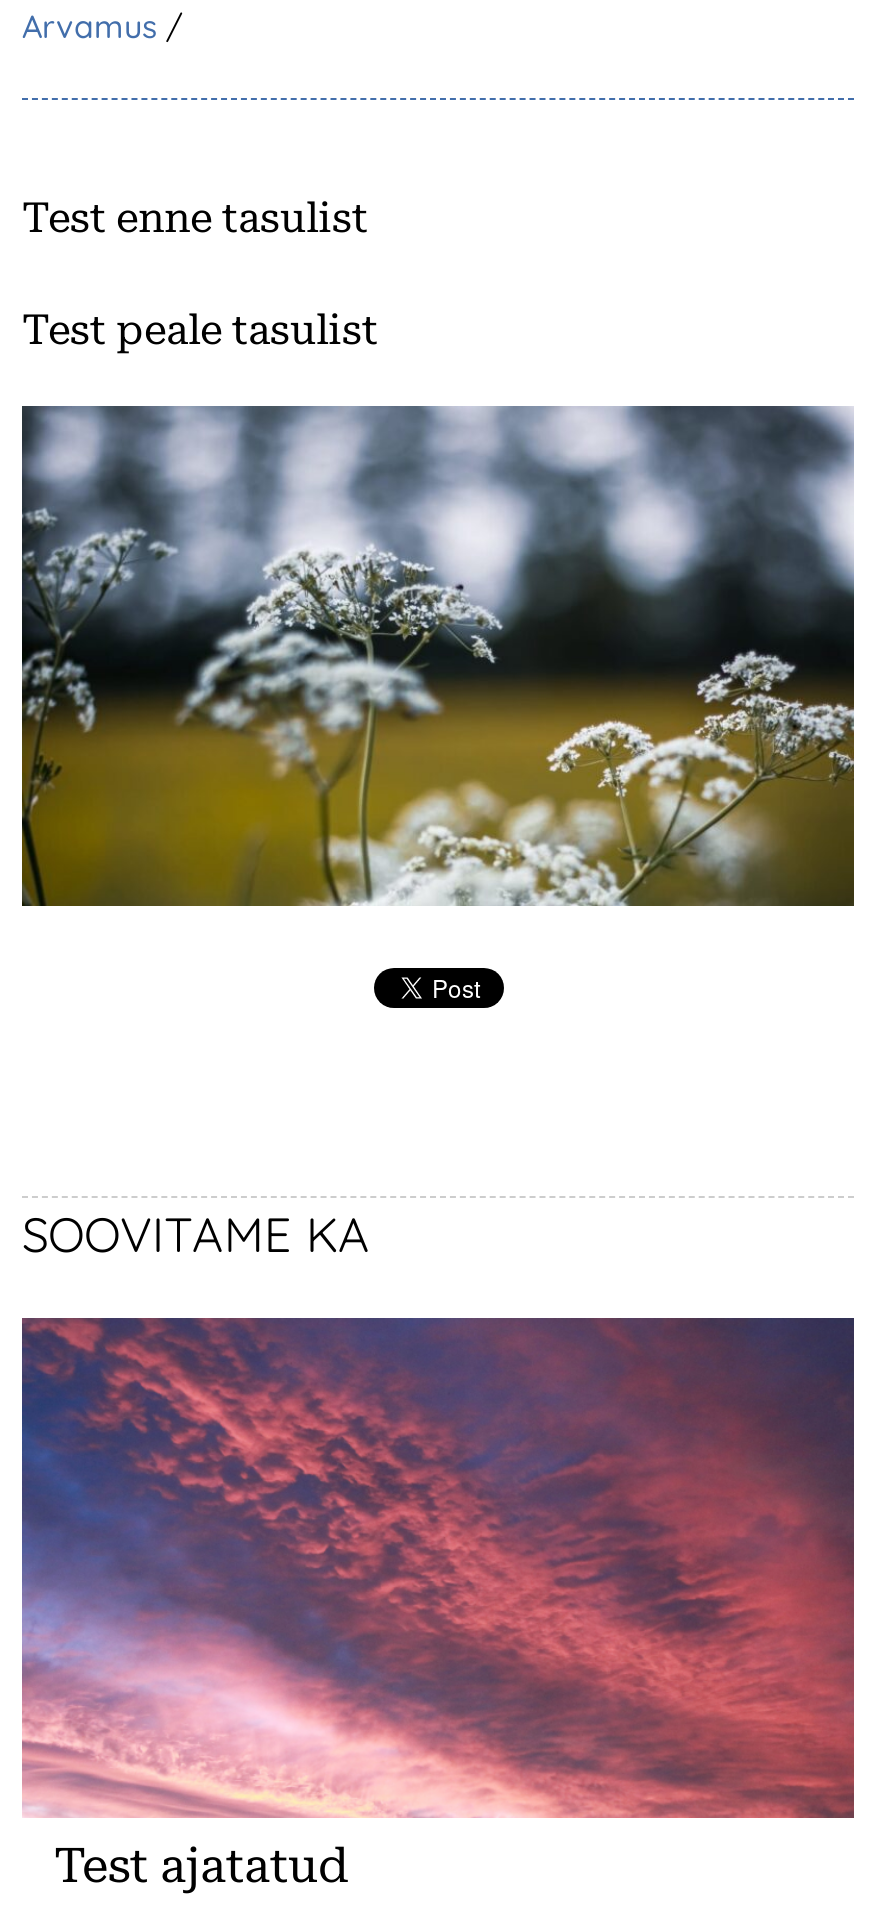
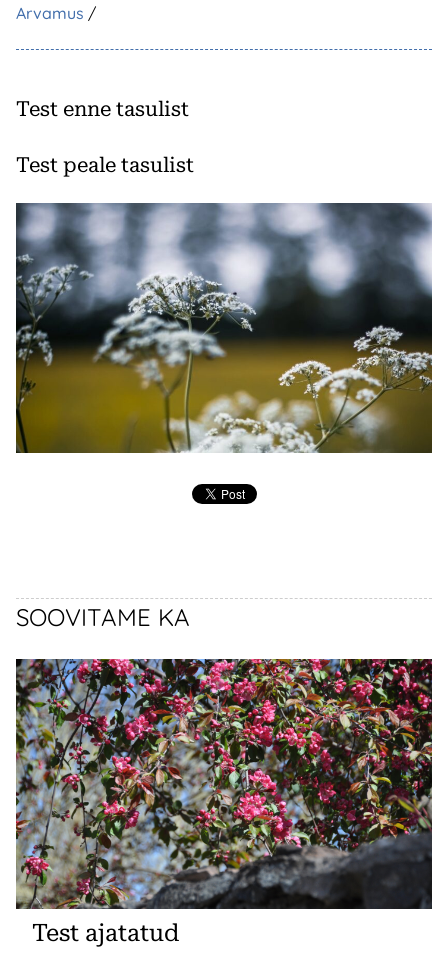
[20,1316,856,1820] [image] -> [15,658,433,910] [image]

